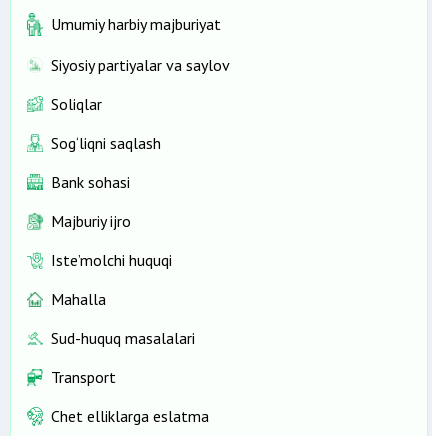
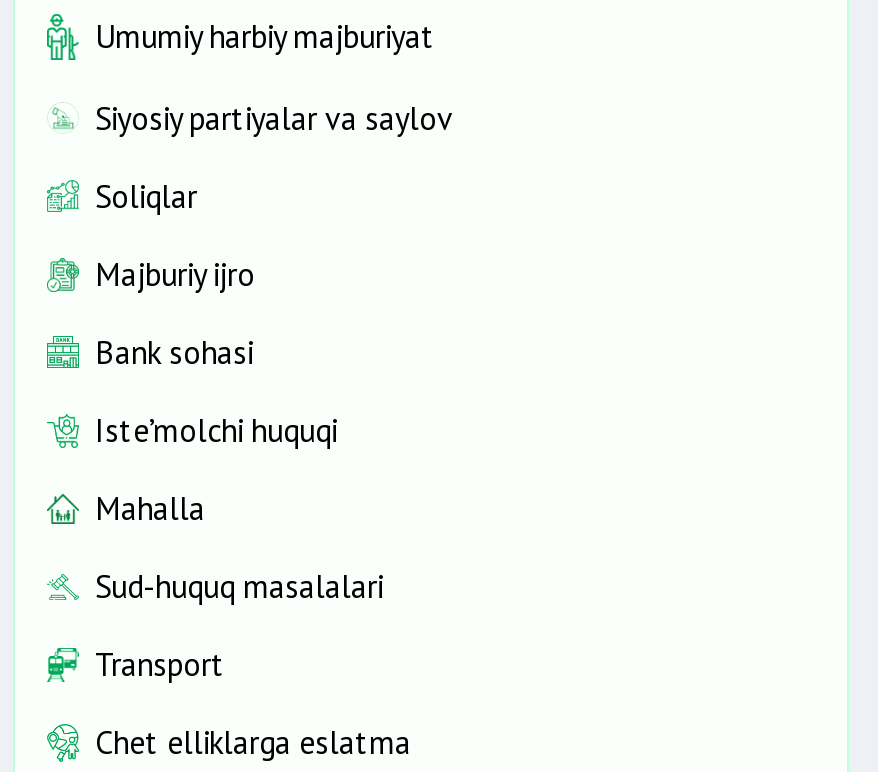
[51,133,161,153] Sog‘liqni saqlash -> none
moved [51,211,131,231] -> [95,254,255,294]: Majburiy ijro

